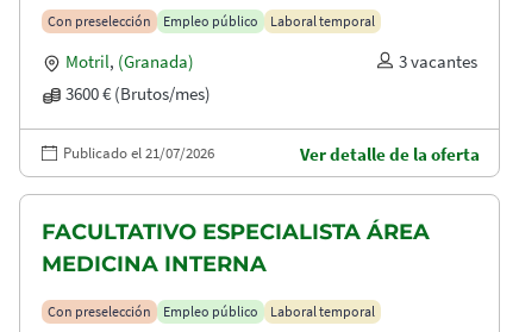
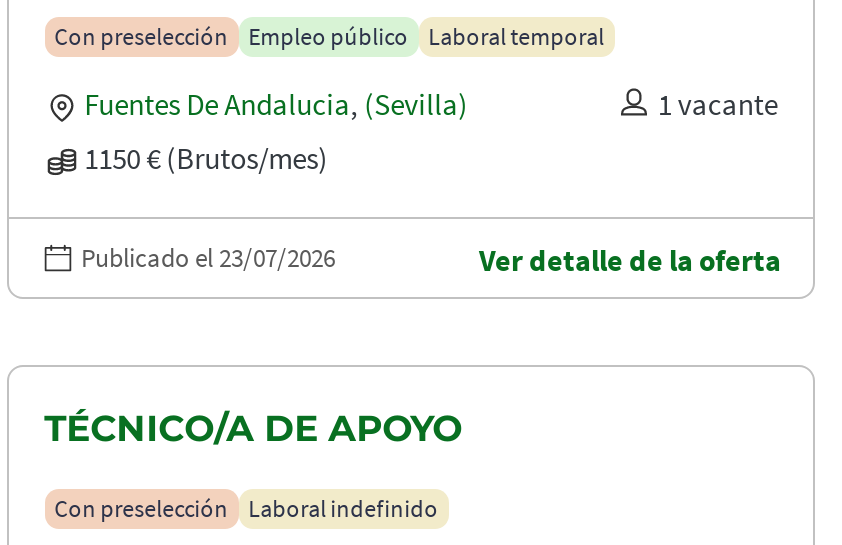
[65,50,478,105] Motril, (Granada) | 3 vacantes | 3600 € (Brutos/mes) -> [84,84,778,176] Fuentes De Andalucia, (Sevilla) | 1 vacante | 1150 € (Brutos/mes)
[63,143,214,163] Publicado el 21/07/2026 -> [81,240,335,274] Publicado el 23/07/2026
[41,219,429,277] FACULTATIVO ESPECIALISTA ÁREA | MEDICINA INTERNA -> [44,406,462,450] TÉCNICO/A DE APOYO
[163,302,374,320] Empleo público | Laboral temporal -> [248,492,438,522] Laboral indefinido

